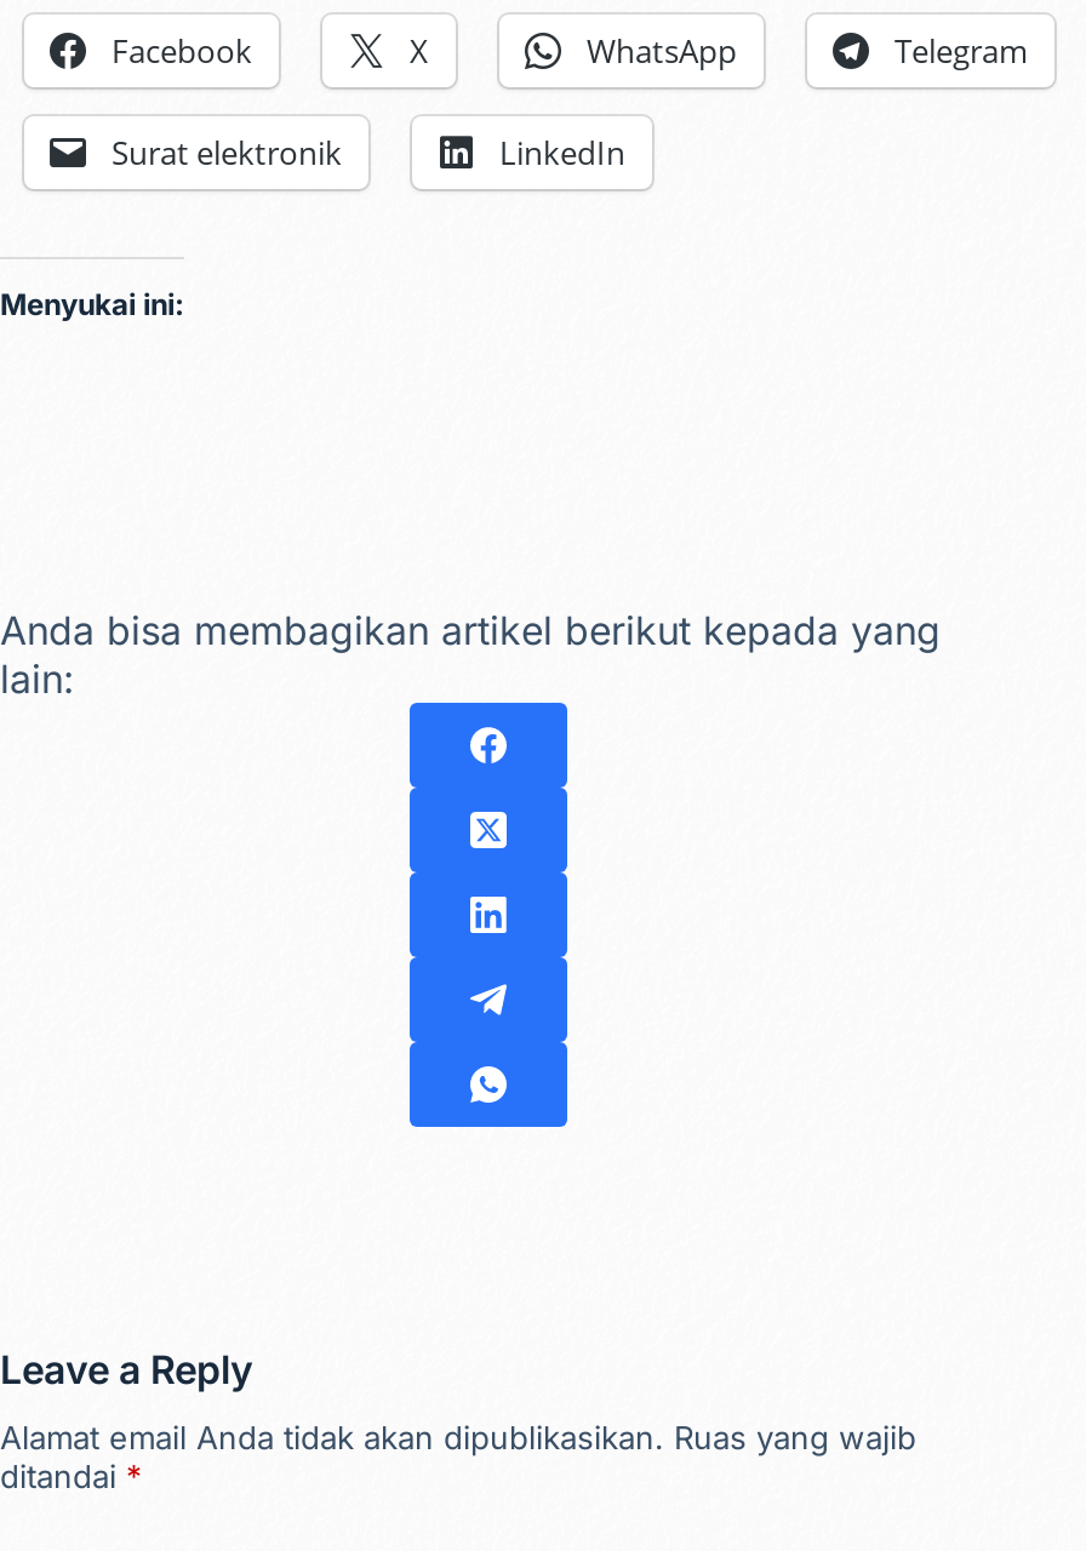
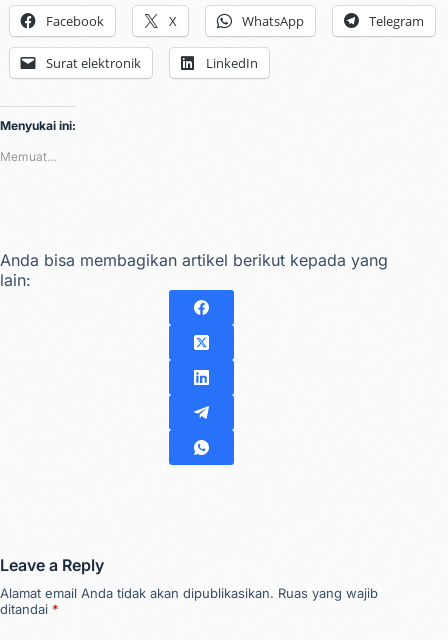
none -> [0,149,56,164] Memuat...

